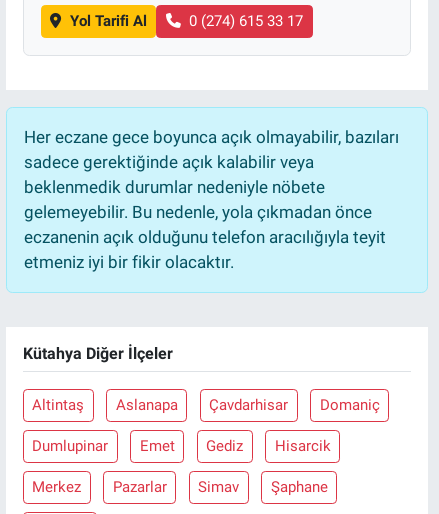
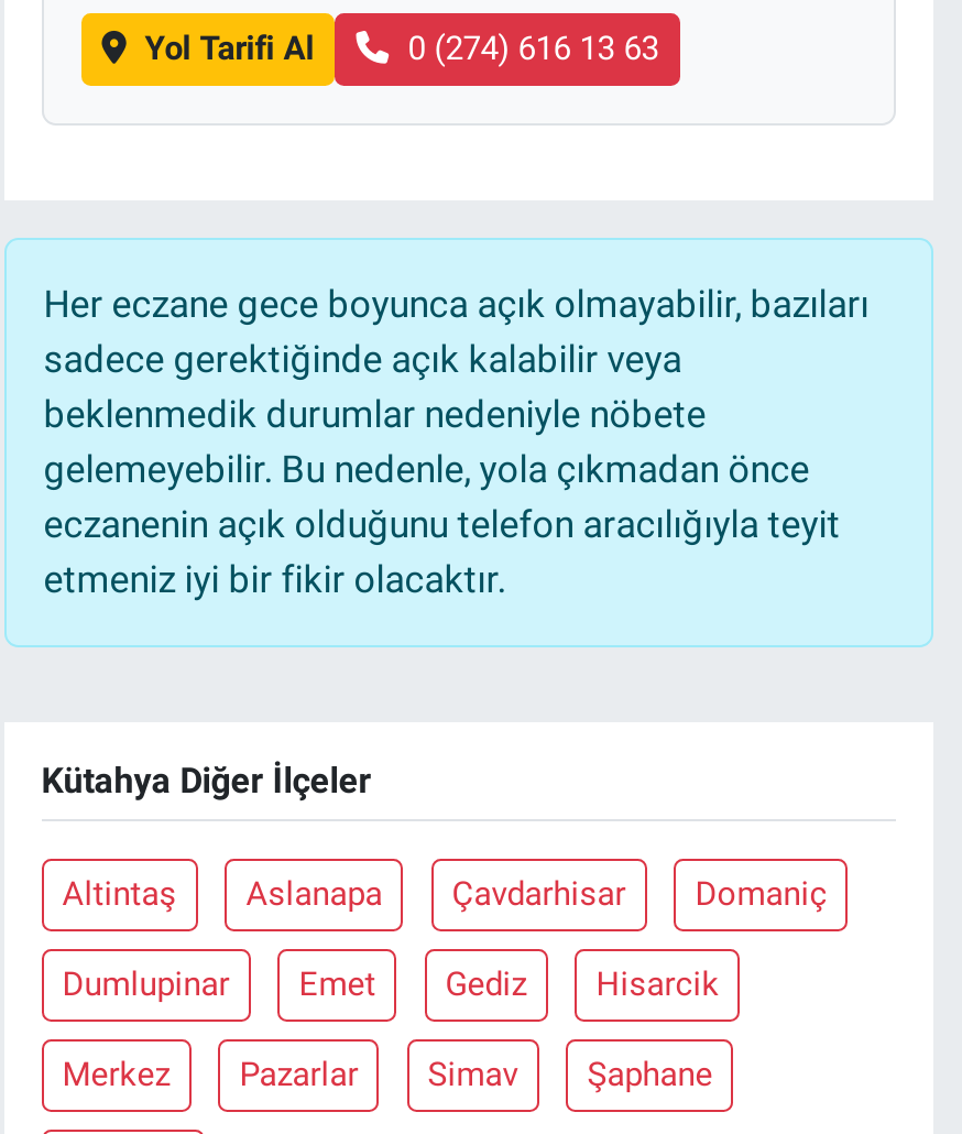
[189,12,303,30] 0 (274) 615 33 17 -> [408,29,659,69] 0 (274) 616 13 63

